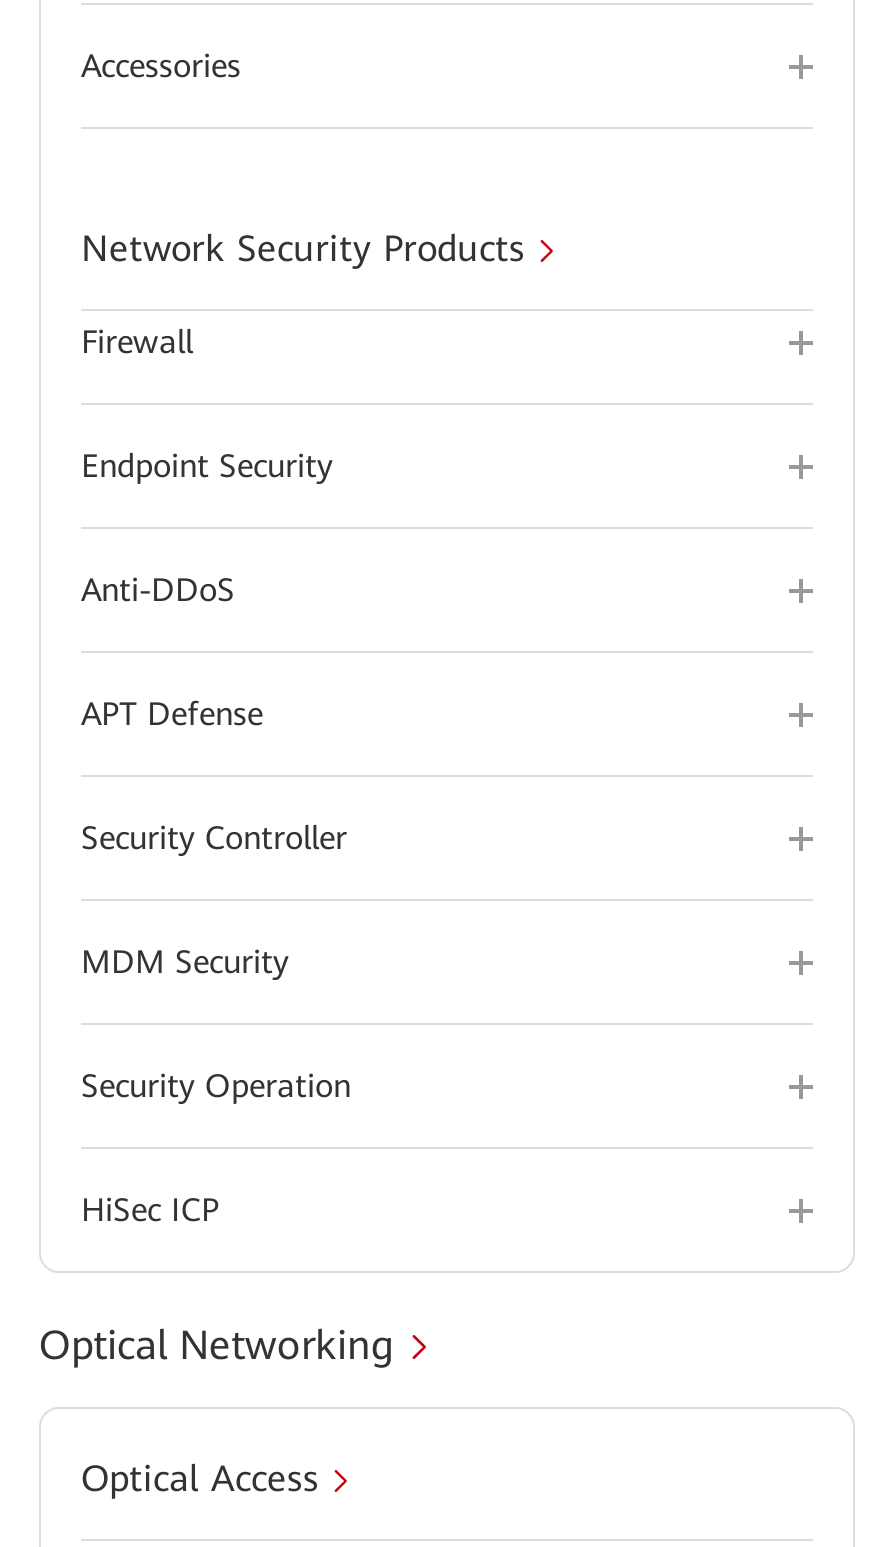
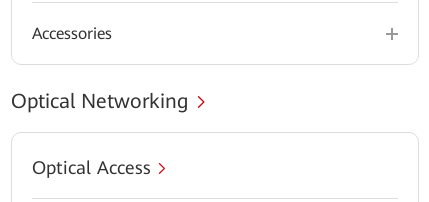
[81,227,525,1229] Network Security Products | Firewall | Endpoint Security | Anti-DDoS | APT Defense | Security Controller | MDM Security | Security Operation | HiSec ICP -> none

